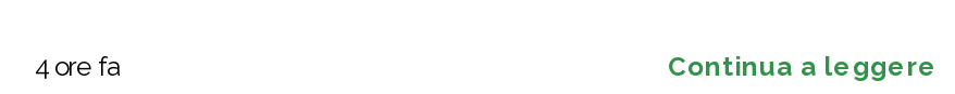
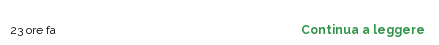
[35,51,120,81] 4 ore fa -> [10,22,56,36] 23 ore fa

